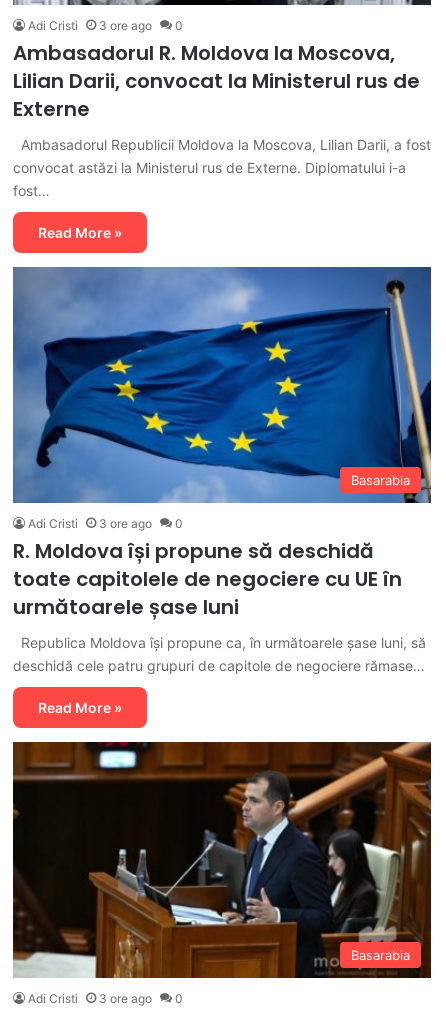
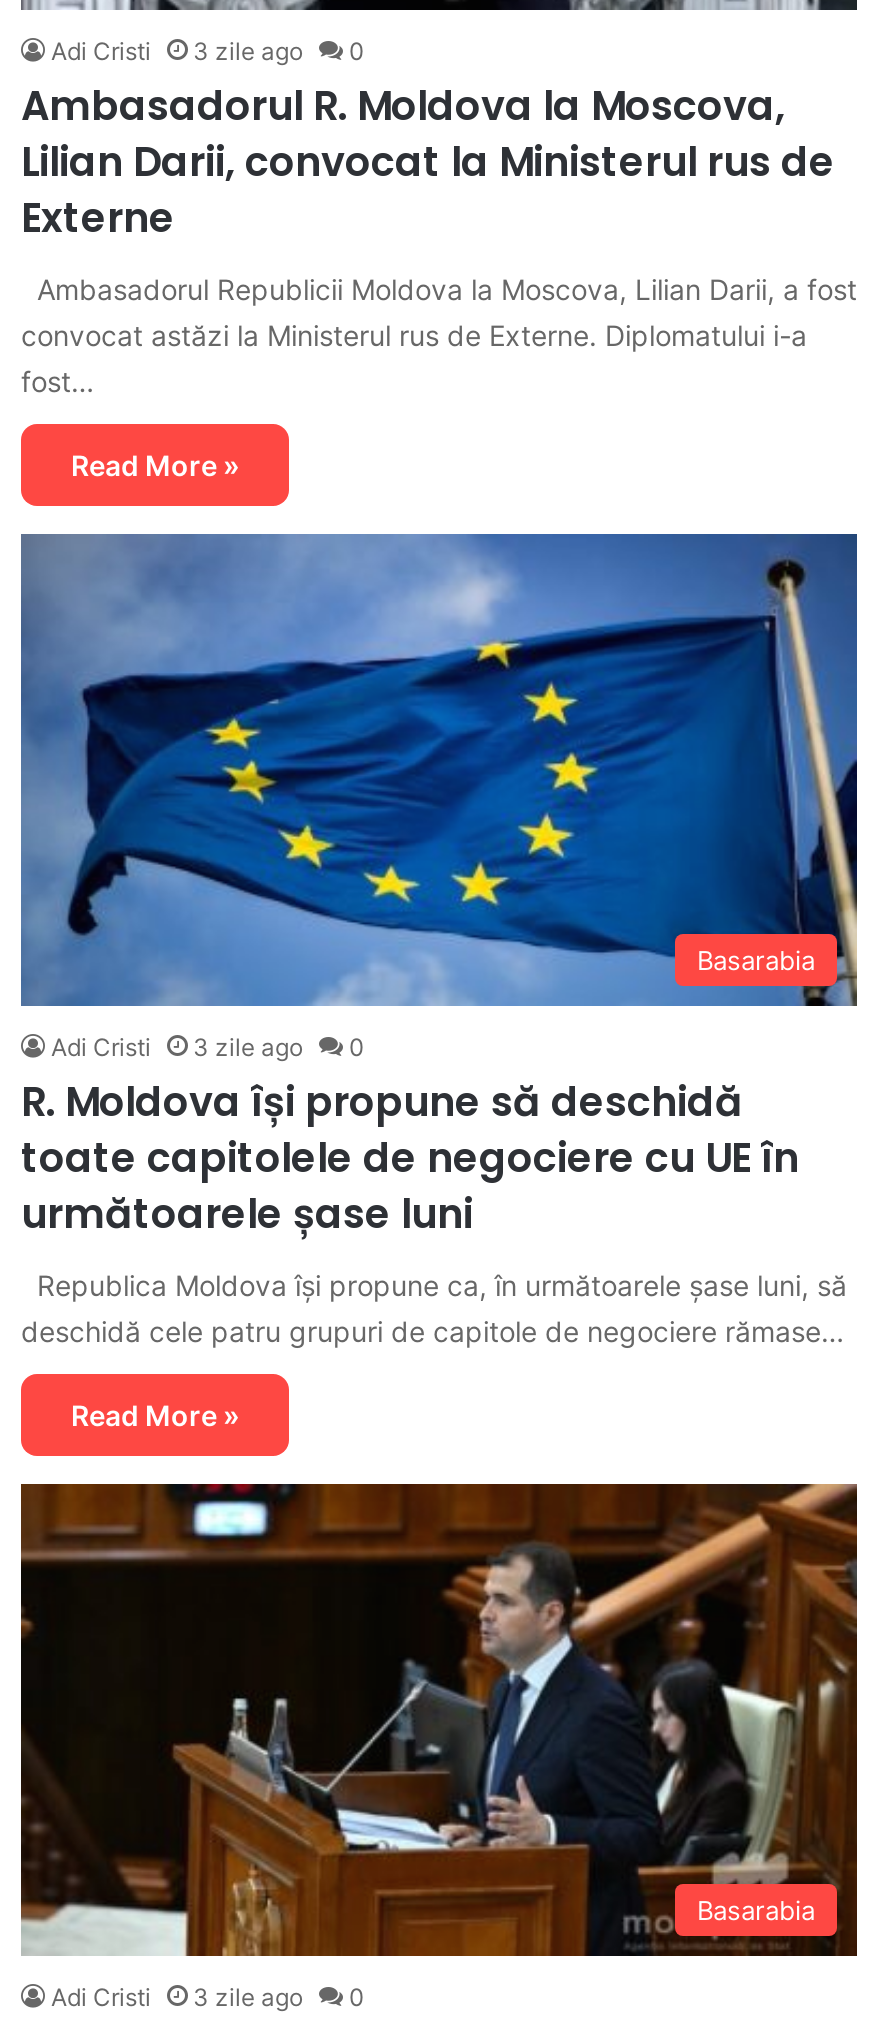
[28,18,183,33] Adi Cristi 3 ore ago 0 -> [51,37,365,67] Adi Cristi 3 zile ago 0
[28,516,183,531] Adi Cristi 3 ore ago 0 -> [51,1032,365,1062] Adi Cristi 3 zile ago 0
[28,991,183,1006] Adi Cristi 3 ore ago 0 -> [51,1982,365,2012] Adi Cristi 3 zile ago 0

